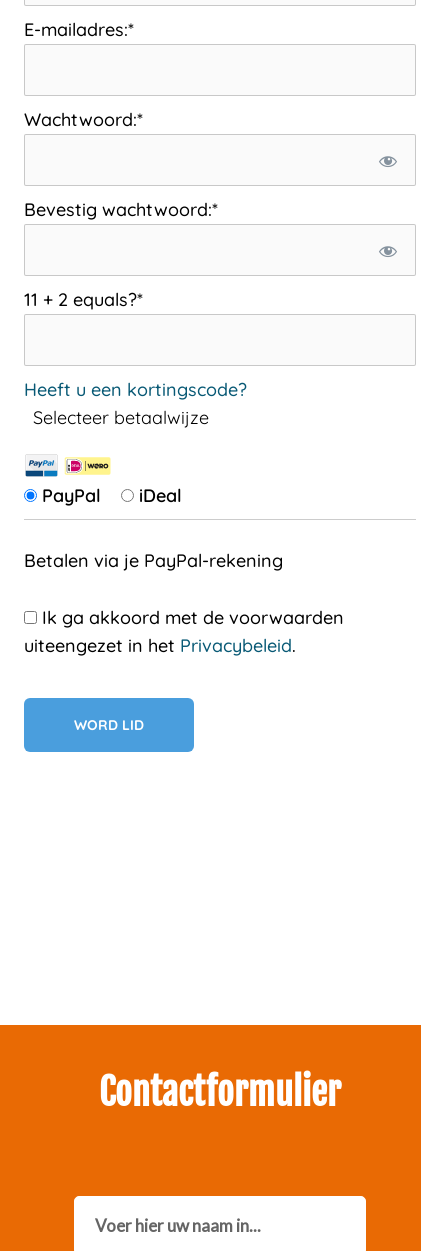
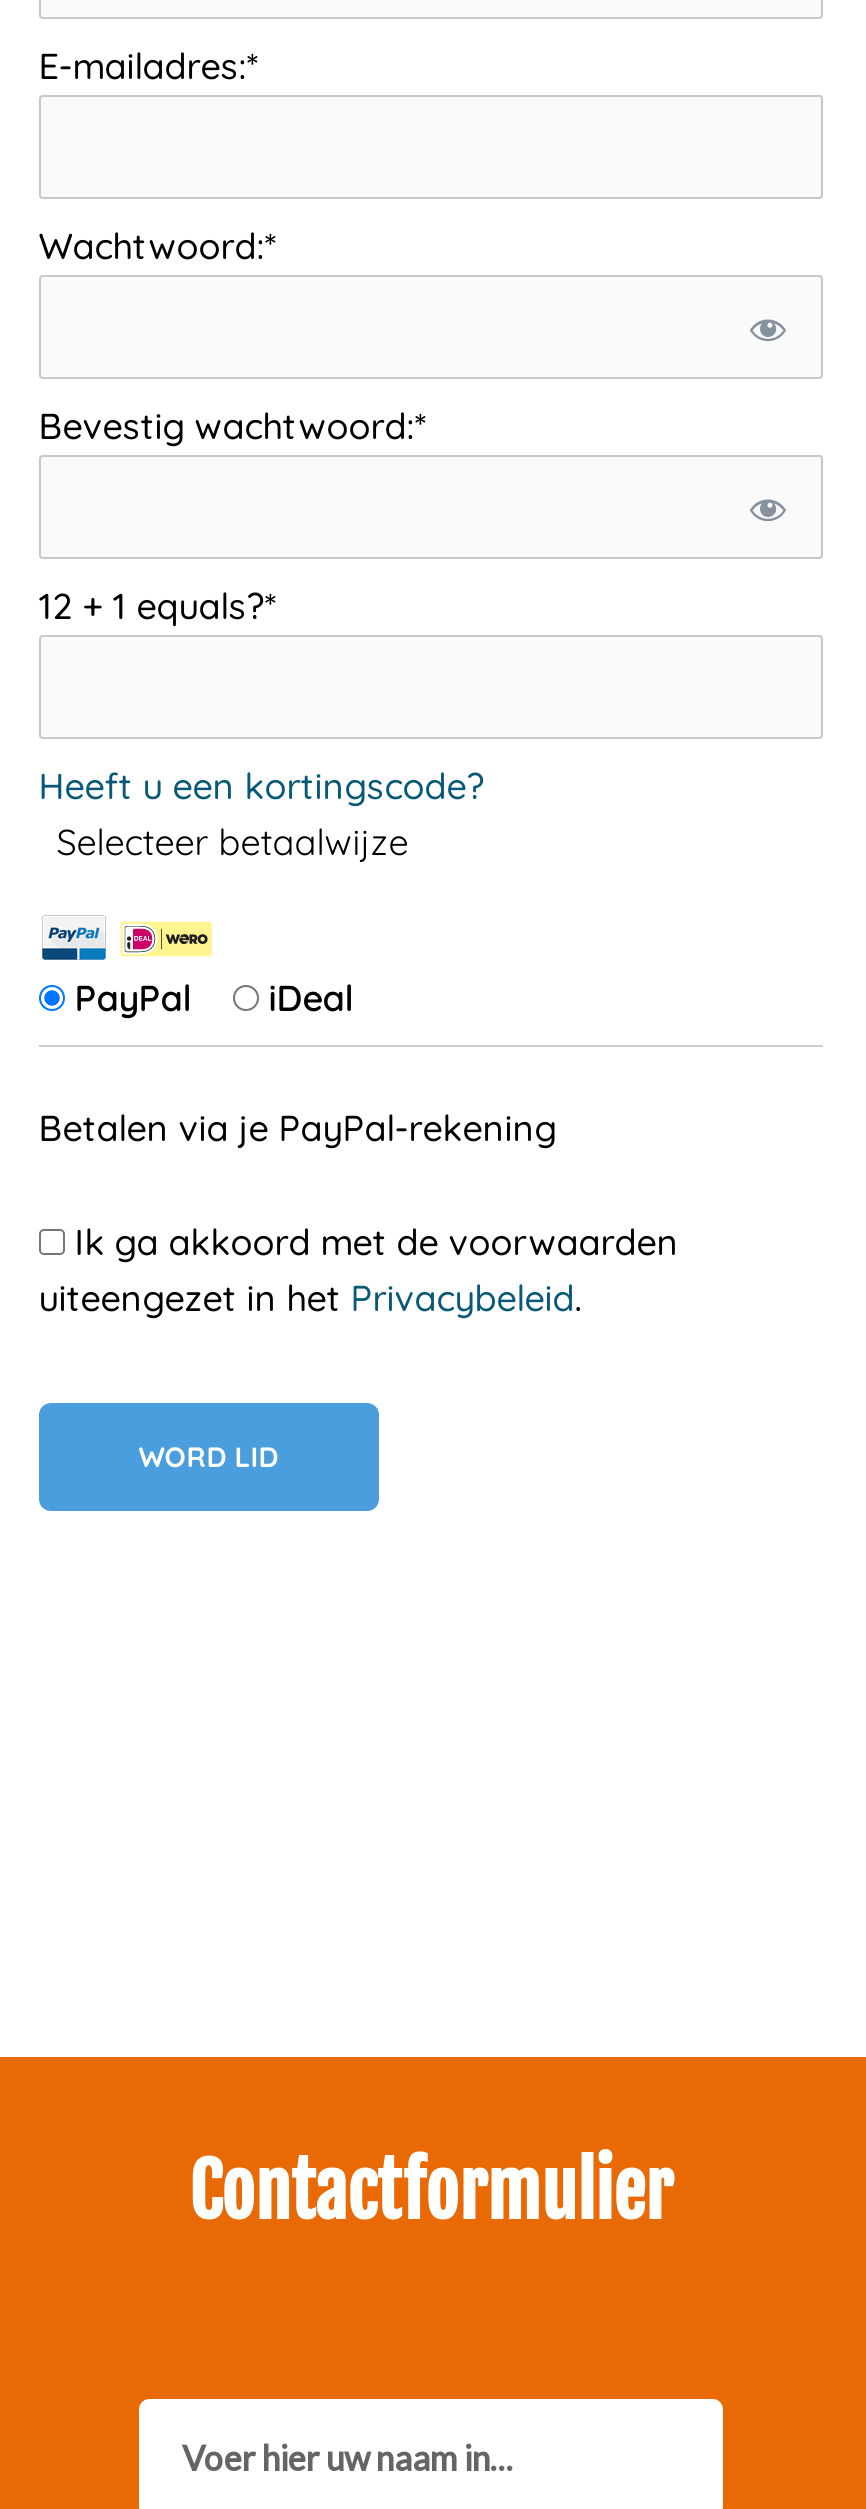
[24,288,143,311] 11 + 2 equals?* -> [38,584,276,630] 12 + 1 equals?*

